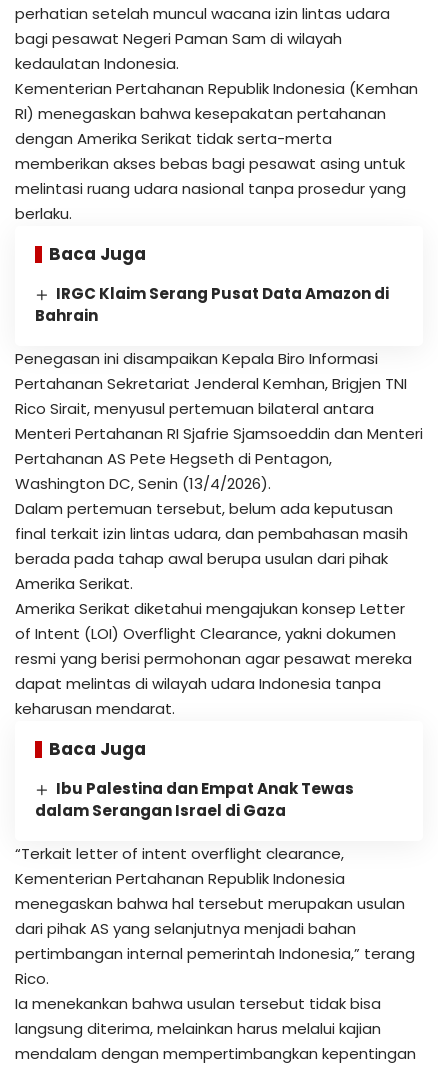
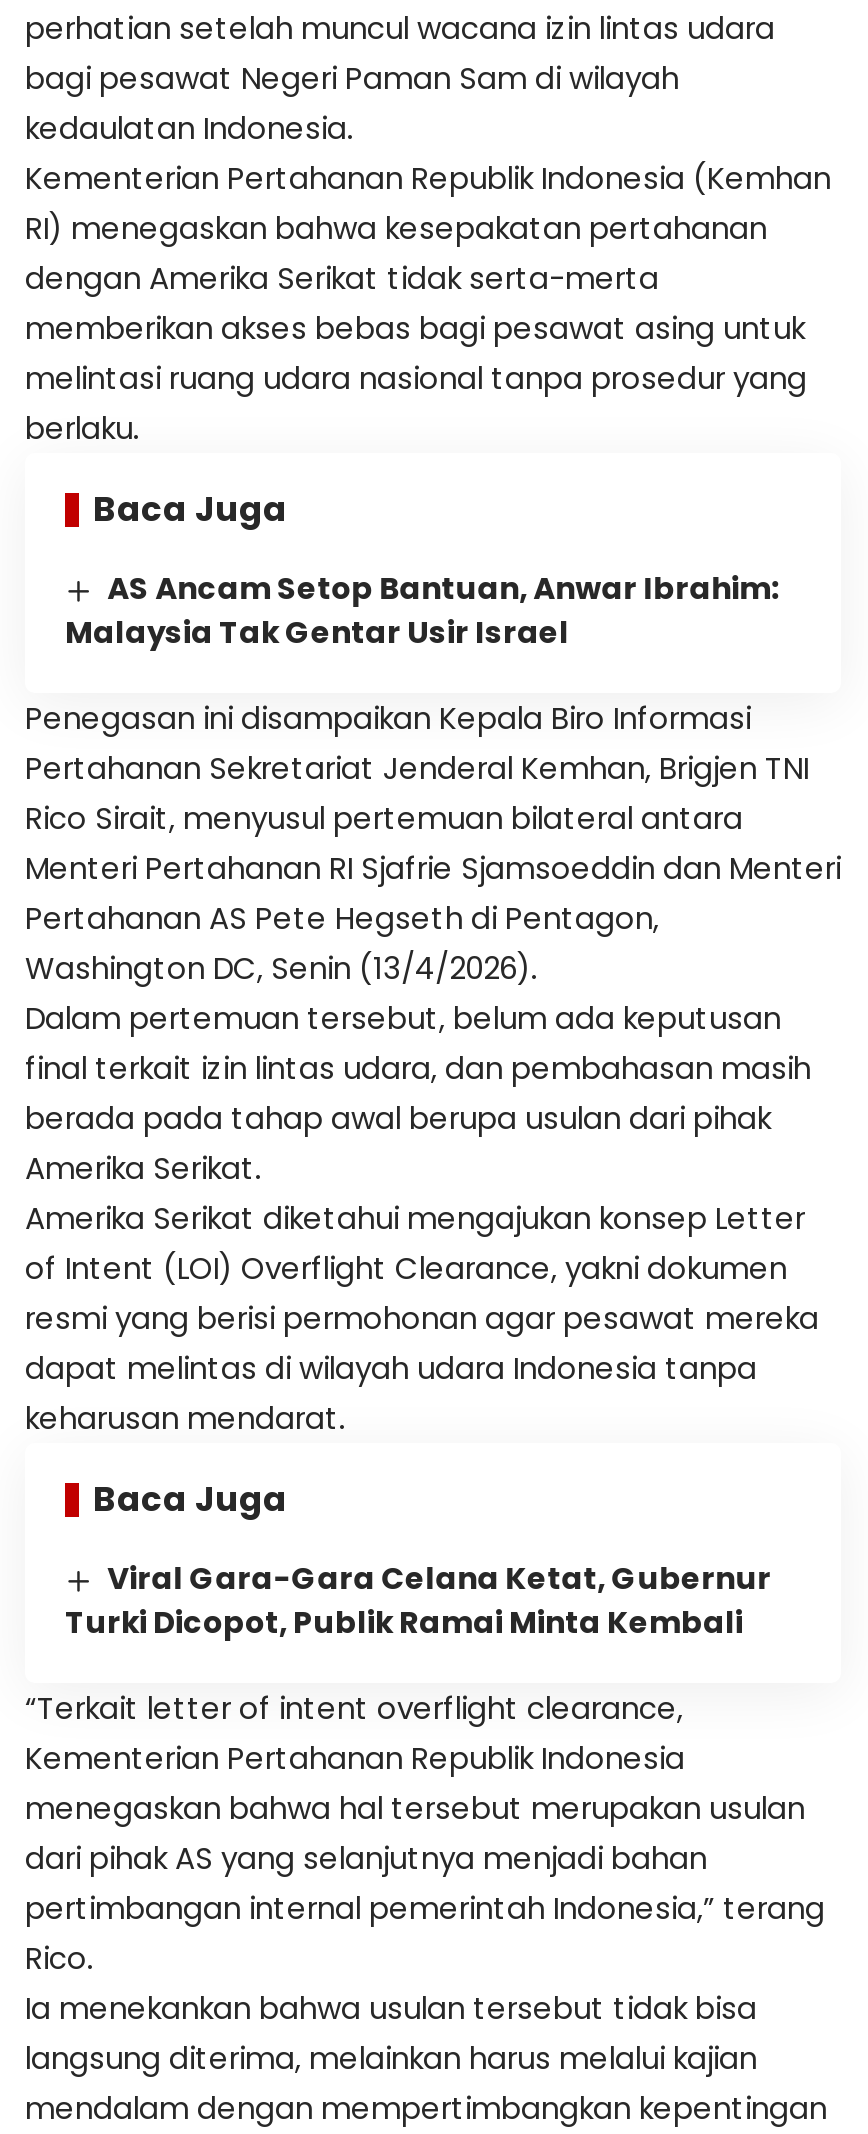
[35,283,389,326] IRGC Klaim Serang Pusat Data Amazon di | Bahrain -> [65,567,779,653] AS Ancam Setop Bantuan, Anwar Ibrahim: | Malaysia Tak Gentar Usir Israel
[35,778,354,821] Ibu Palestina dan Empat Anak Tewas | dalam Serangan Israel di Gaza -> [65,1557,771,1642] Viral Gara-Gara Celana Ketat, Gubernur | Turki Dicopot, Publik Ramai Minta Kembali

